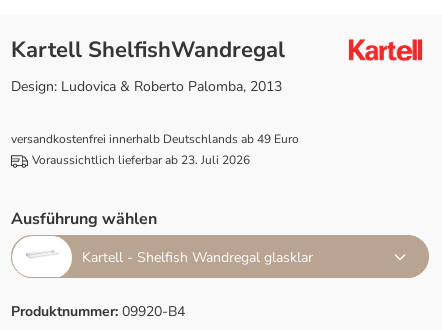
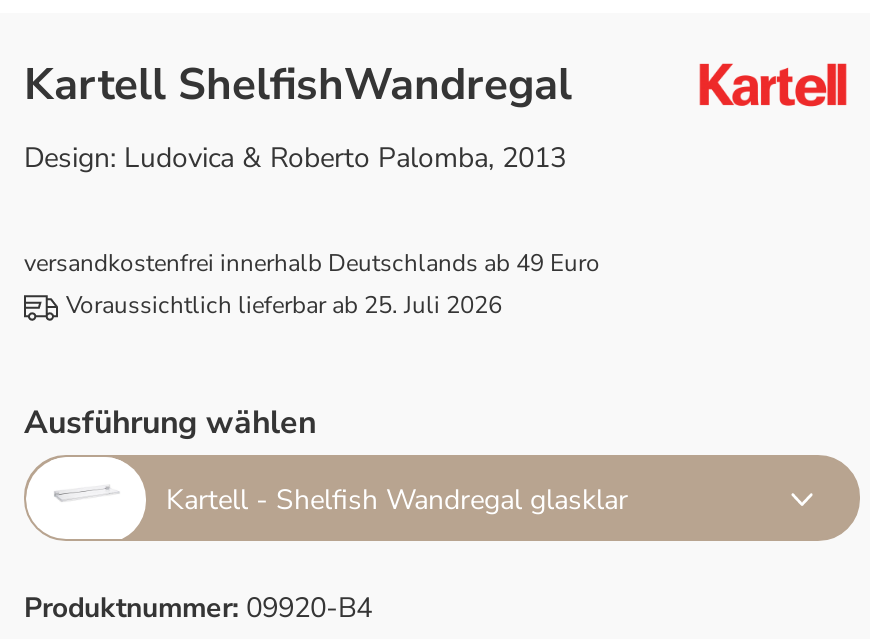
[32,152,250,168] Voraussichtlich lieferbar ab 23. Juli 2026 -> [66,289,502,321] Voraussichtlich lieferbar ab 25. Juli 2026

